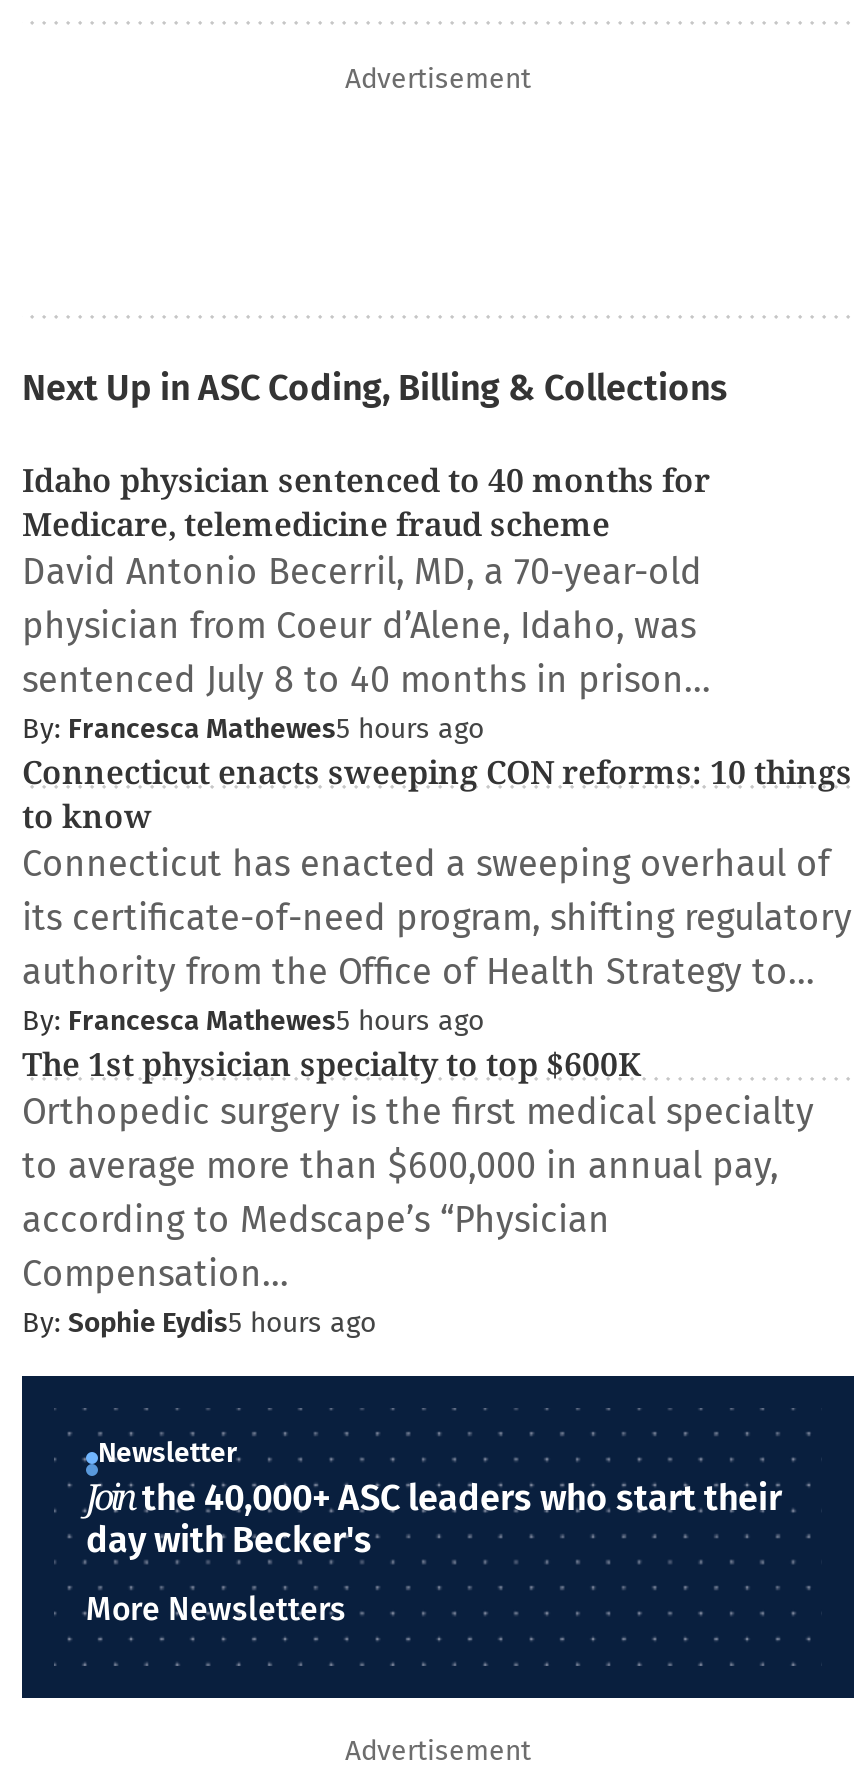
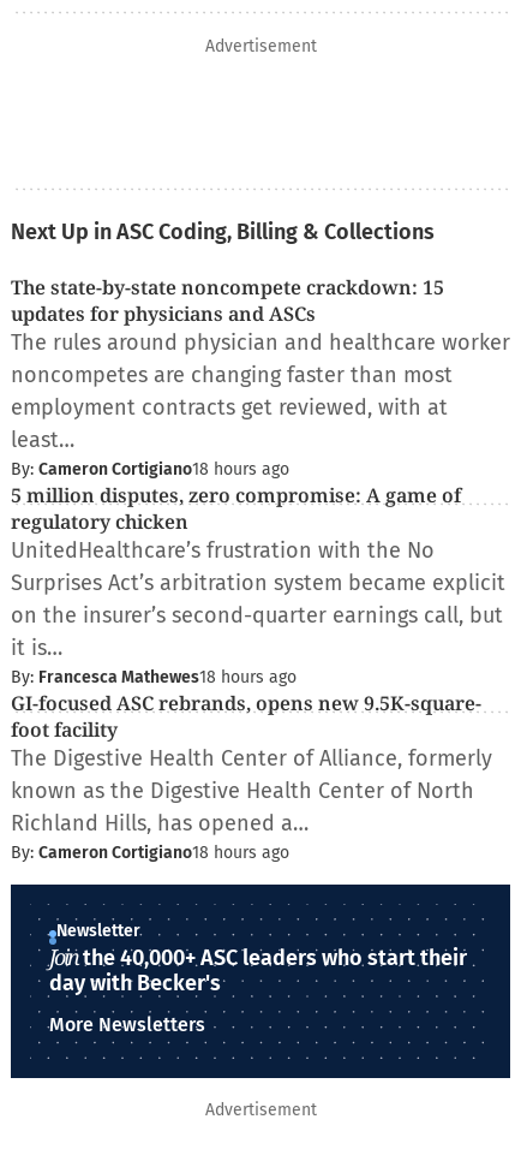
[22,458,852,1340] Idaho physician sentenced to 40 months for | Medicare, telemedicine fraud scheme | David Antonio Becerril, MD, a 70-year-old | physician from Coeur d’Alene, Idaho, was | sentenced July 8 to 40 months in prison… | By: Francesca Mathewes5 hours ago | Connecticut enacts sweeping CON reforms: 10 things | to know | Connecticut has enacted a sweeping overhaul of | its certificate-of-need program, shifting regulatory | authority from the Office of Health Strategy to… | By: Francesca Mathewes5 hours ago | The 1st physician specialty to top $600K | Orthopedic surgery is the first medical specialty | to average more than $600,000 in annual pay, | according to Medscape’s “Physician | Compensation… | By: Sophie Eydis5 hours ago -> [11,274,510,863] The state-by-state noncompete crackdown: 15 | updates for physicians and ASCs | The rules around physician and healthcare worker | noncompetes are changing faster than most | employment contracts get reviewed, with at | least… | By: Cameron Cortigiano18 hours ago | 5 million disputes, zero compromise: A game of | regulatory chicken | UnitedHealthcare’s frustration with the No | Surprises Act’s arbitration system became explicit | on the insurer’s second-quarter earnings call, but | it is… | By: Francesca Mathewes18 hours ago | GI-focused ASC rebrands, opens new 9.5K-square- | foot facility | The Digestive Health Center of Alliance, formerly | known as the Digestive Health Center of North | Richland Hills, has opened a… | By: Cameron Cortigiano18 hours ago

